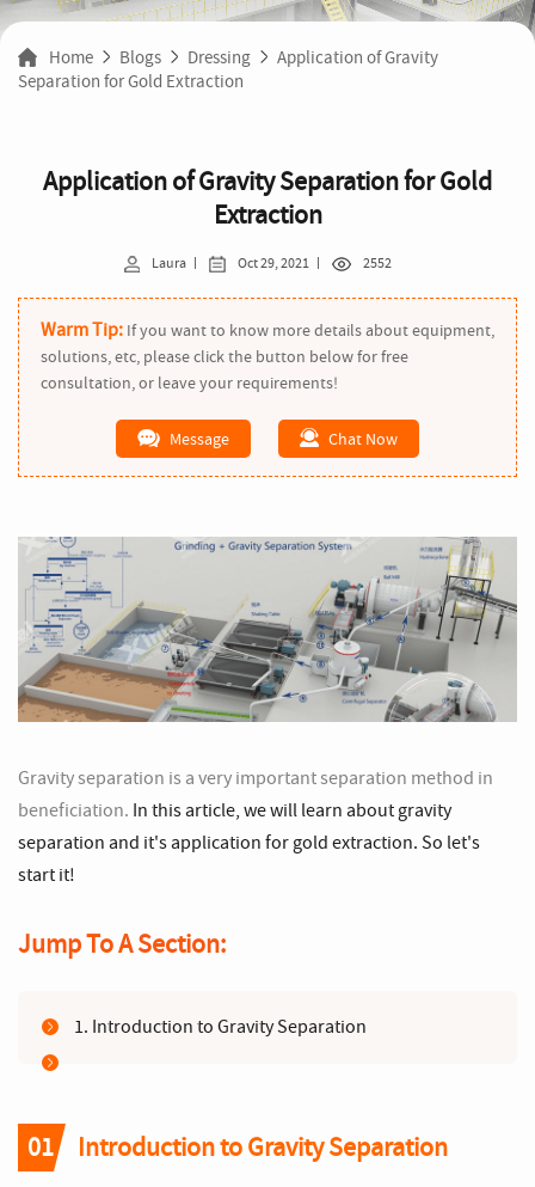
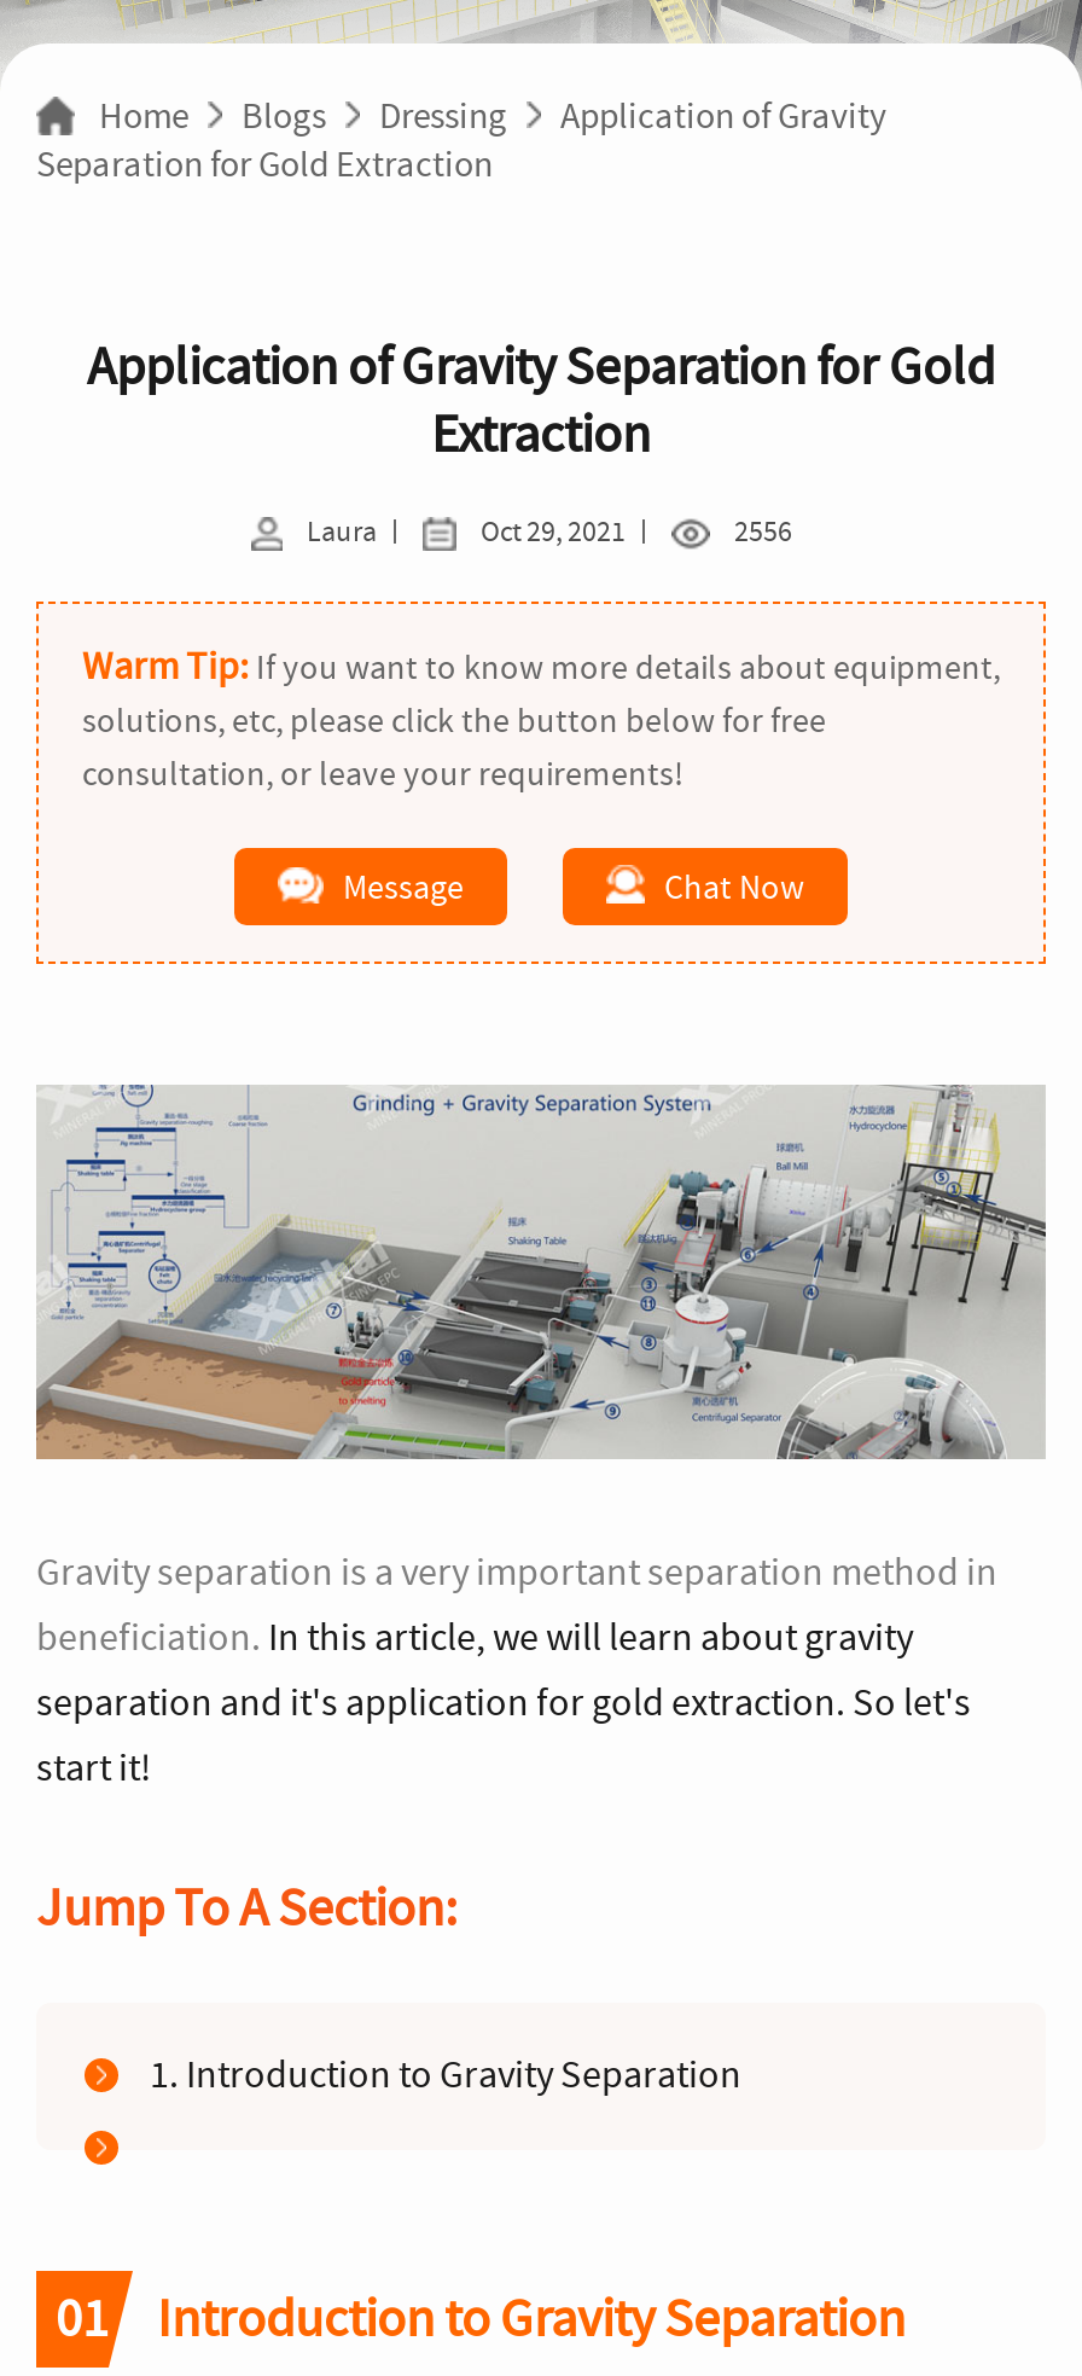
[363,253,392,272] 2552 -> [734,511,792,550] 2556

